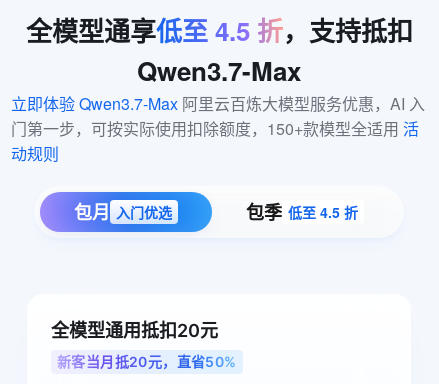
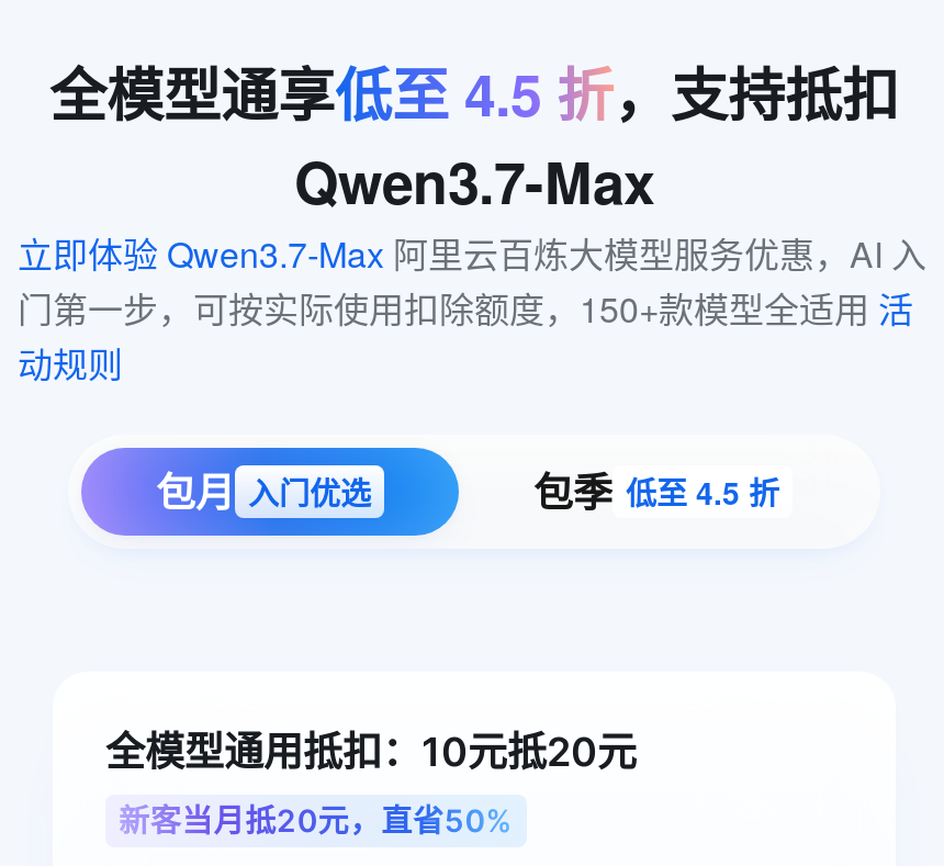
[51,320,218,341] 全模型通用抵扣20元 -> [105,729,637,775] 全模型通用抵扣：10元抵20元

